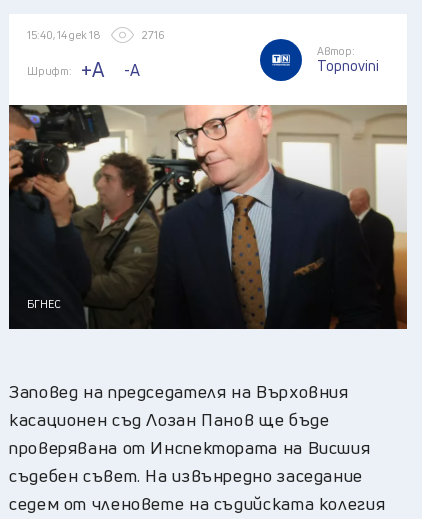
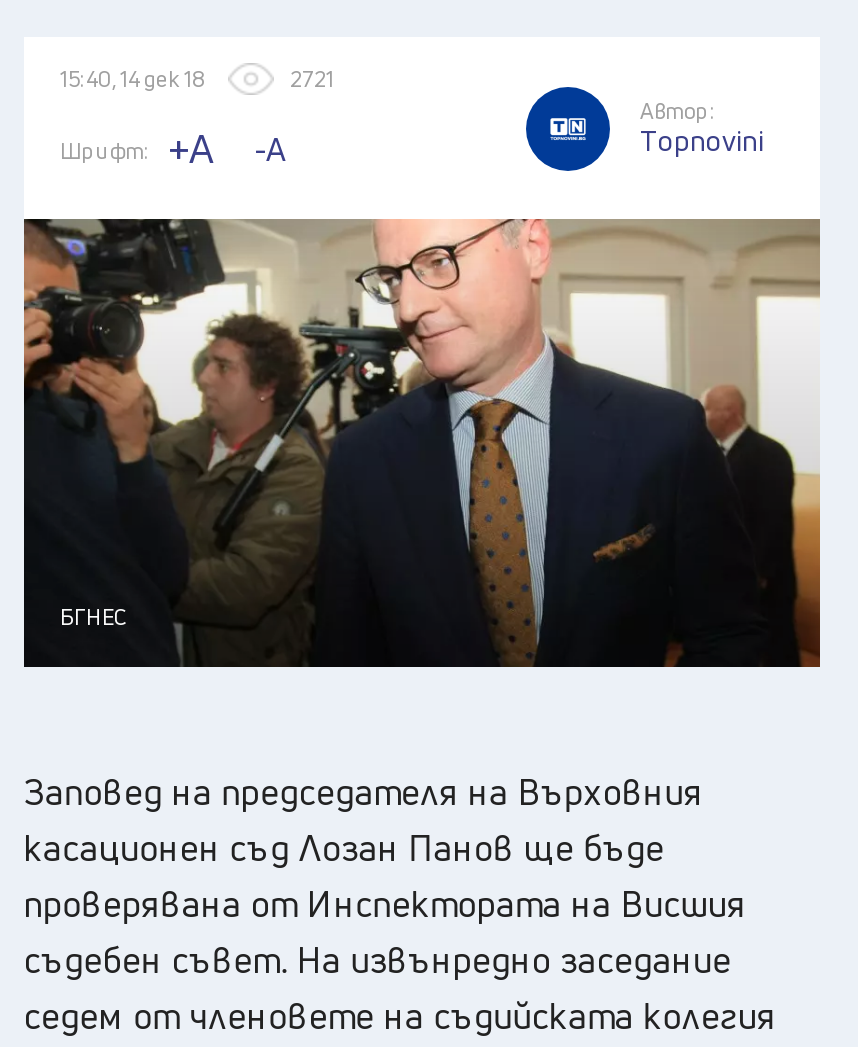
[142,27,164,42] 2716 -> [290,63,334,93] 2721

